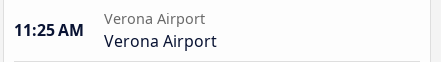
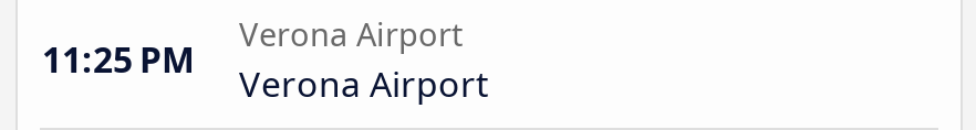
[14,19,217,52] 11:25 AM Verona Airport -> [42,35,489,108] 11:25 PM Verona Airport

